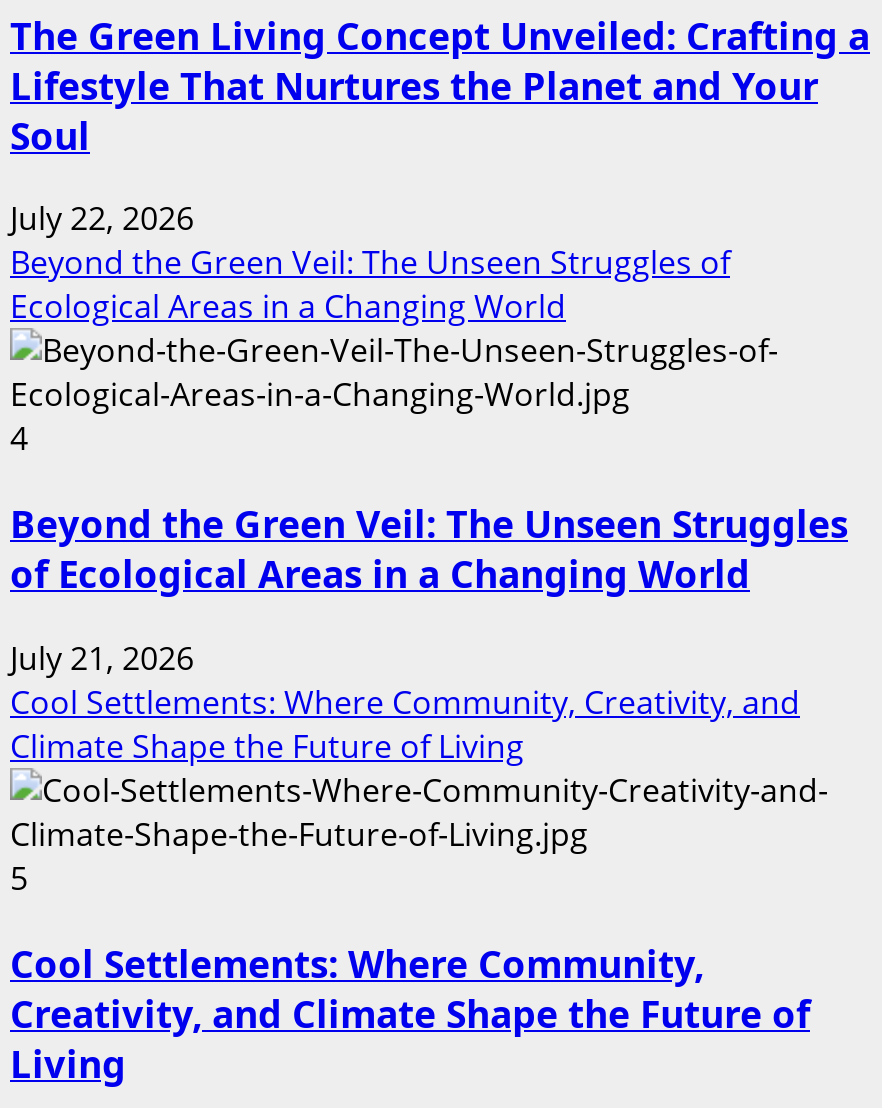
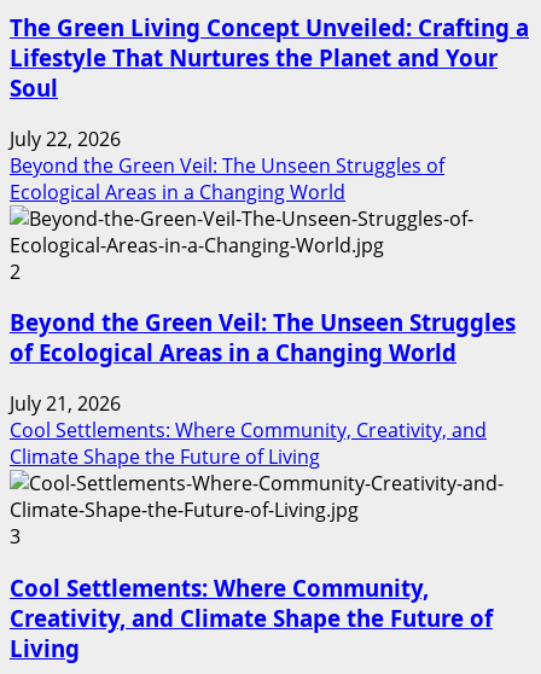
[10,417,28,461] 4 -> [10,258,21,284] 2
[10,856,28,900] 5 -> [10,523,21,549] 3

